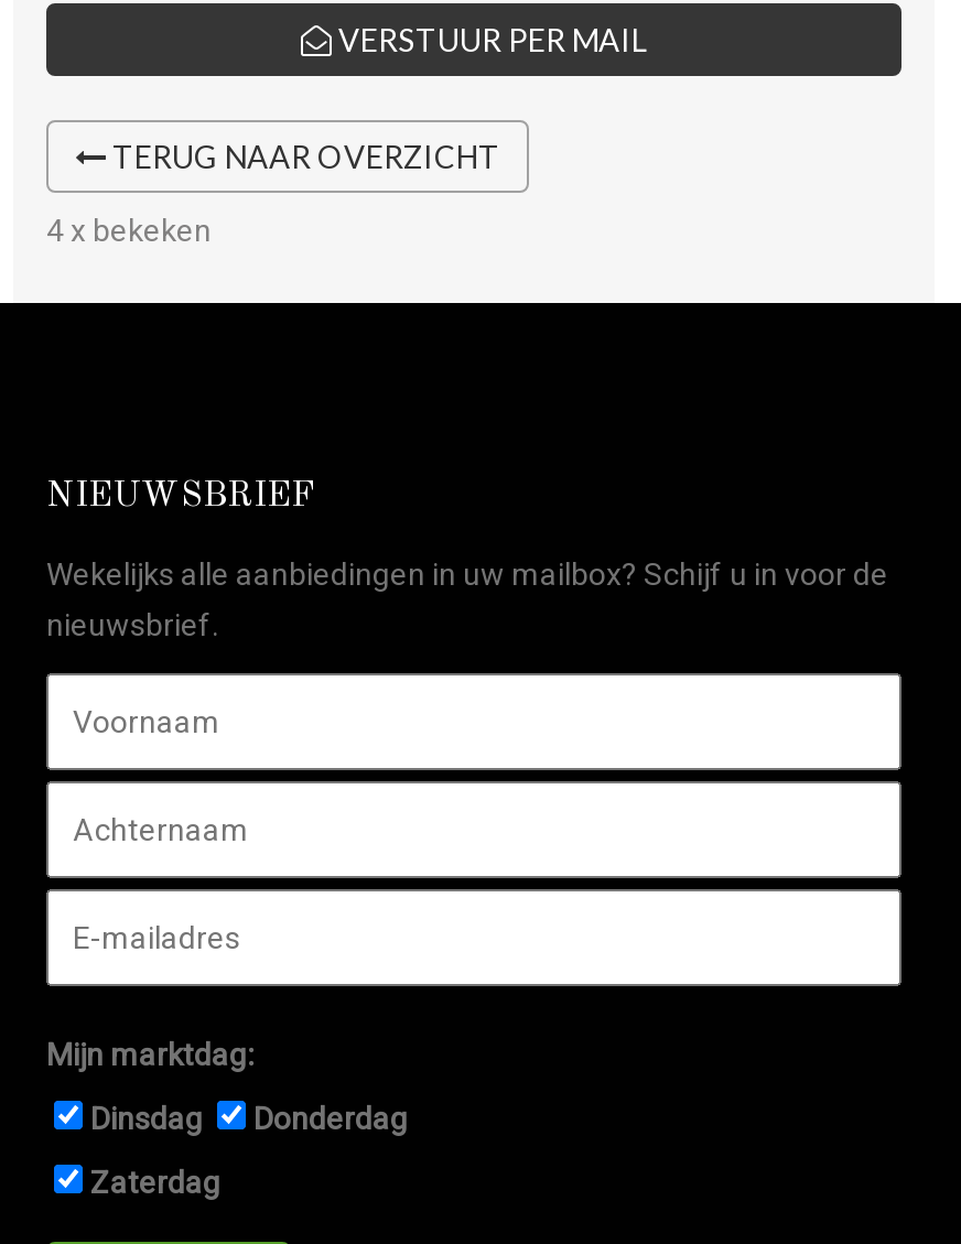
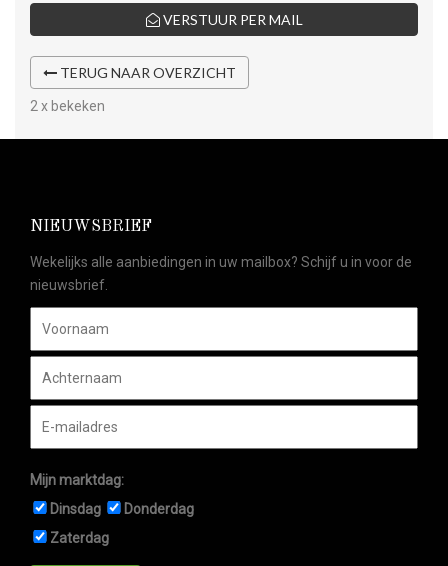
[46,212,212,247] 4 x bekeken -> [30,98,105,114] 2 x bekeken

